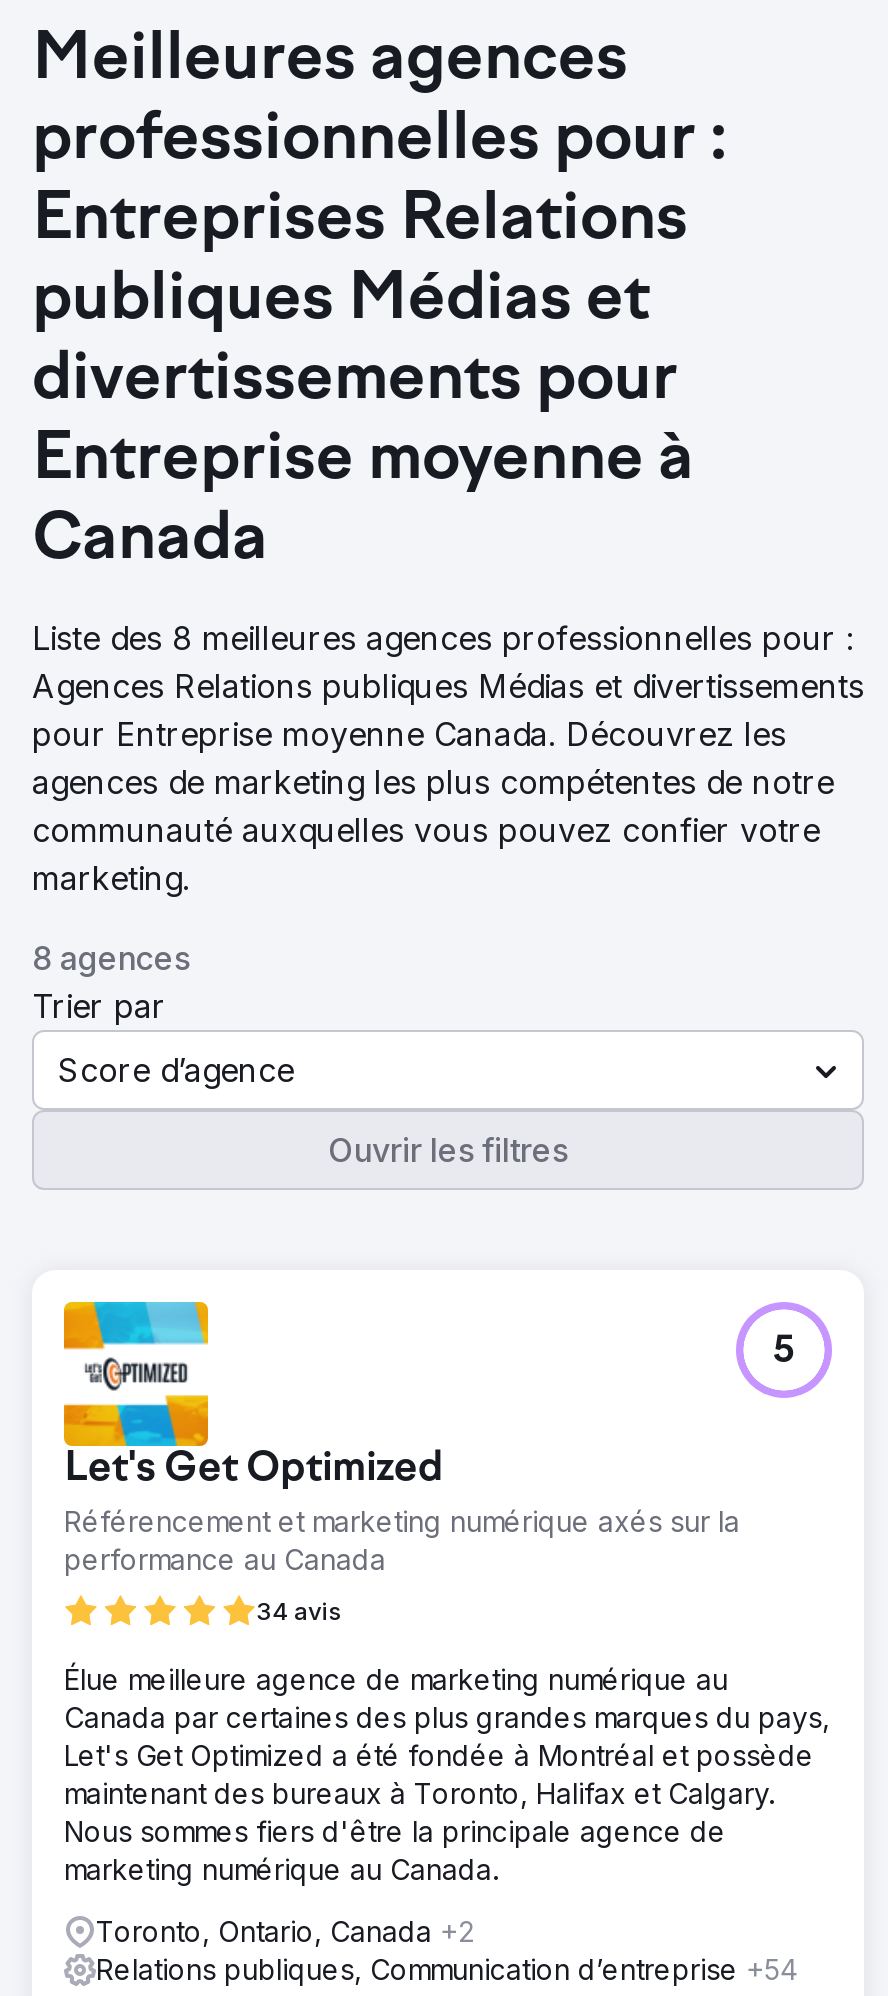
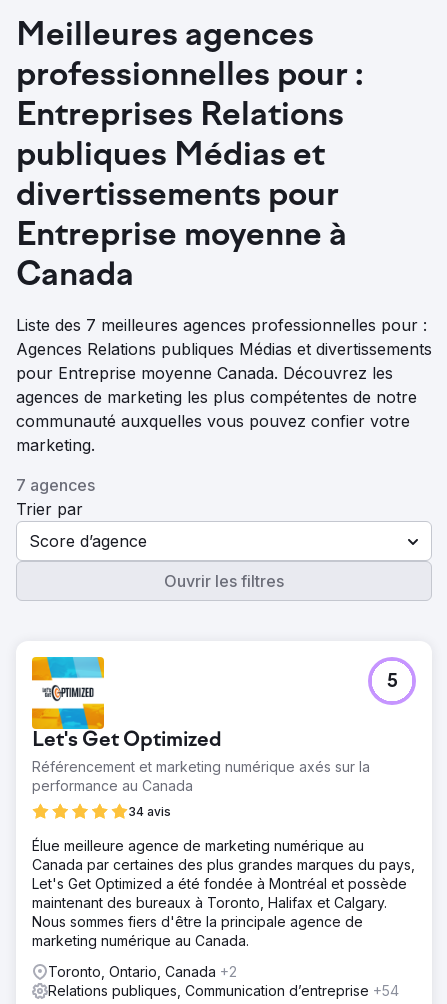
[32,618,854,658] Liste des 8 meilleures agences professionnelles pour : -> [16,315,427,335] Liste des 7 meilleures agences professionnelles pour :
[32,938,190,978] 8 agences -> [16,475,95,495] 7 agences

